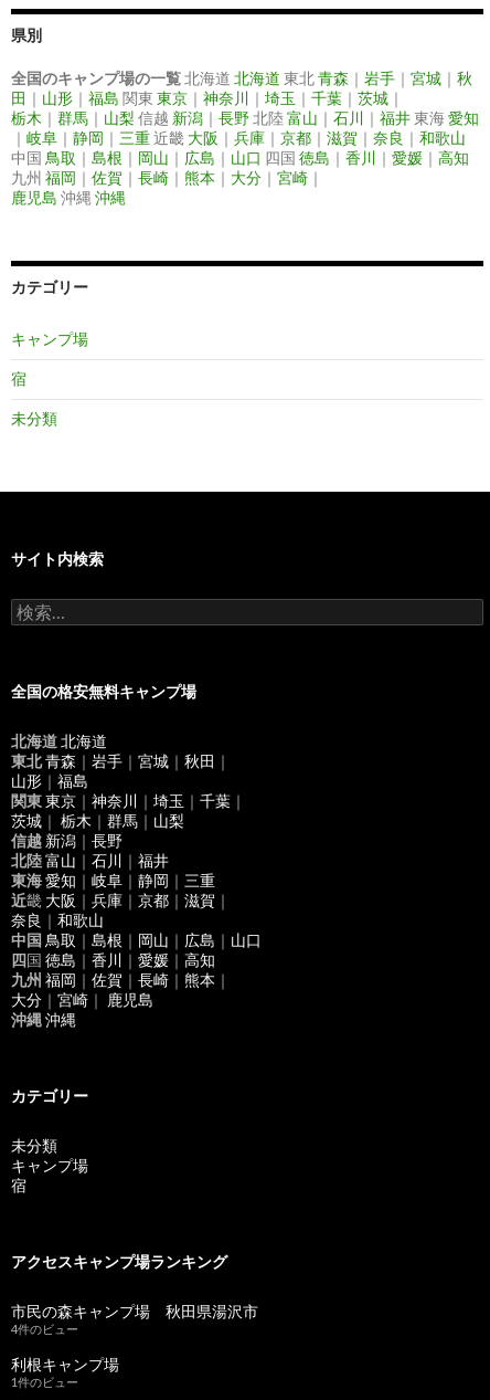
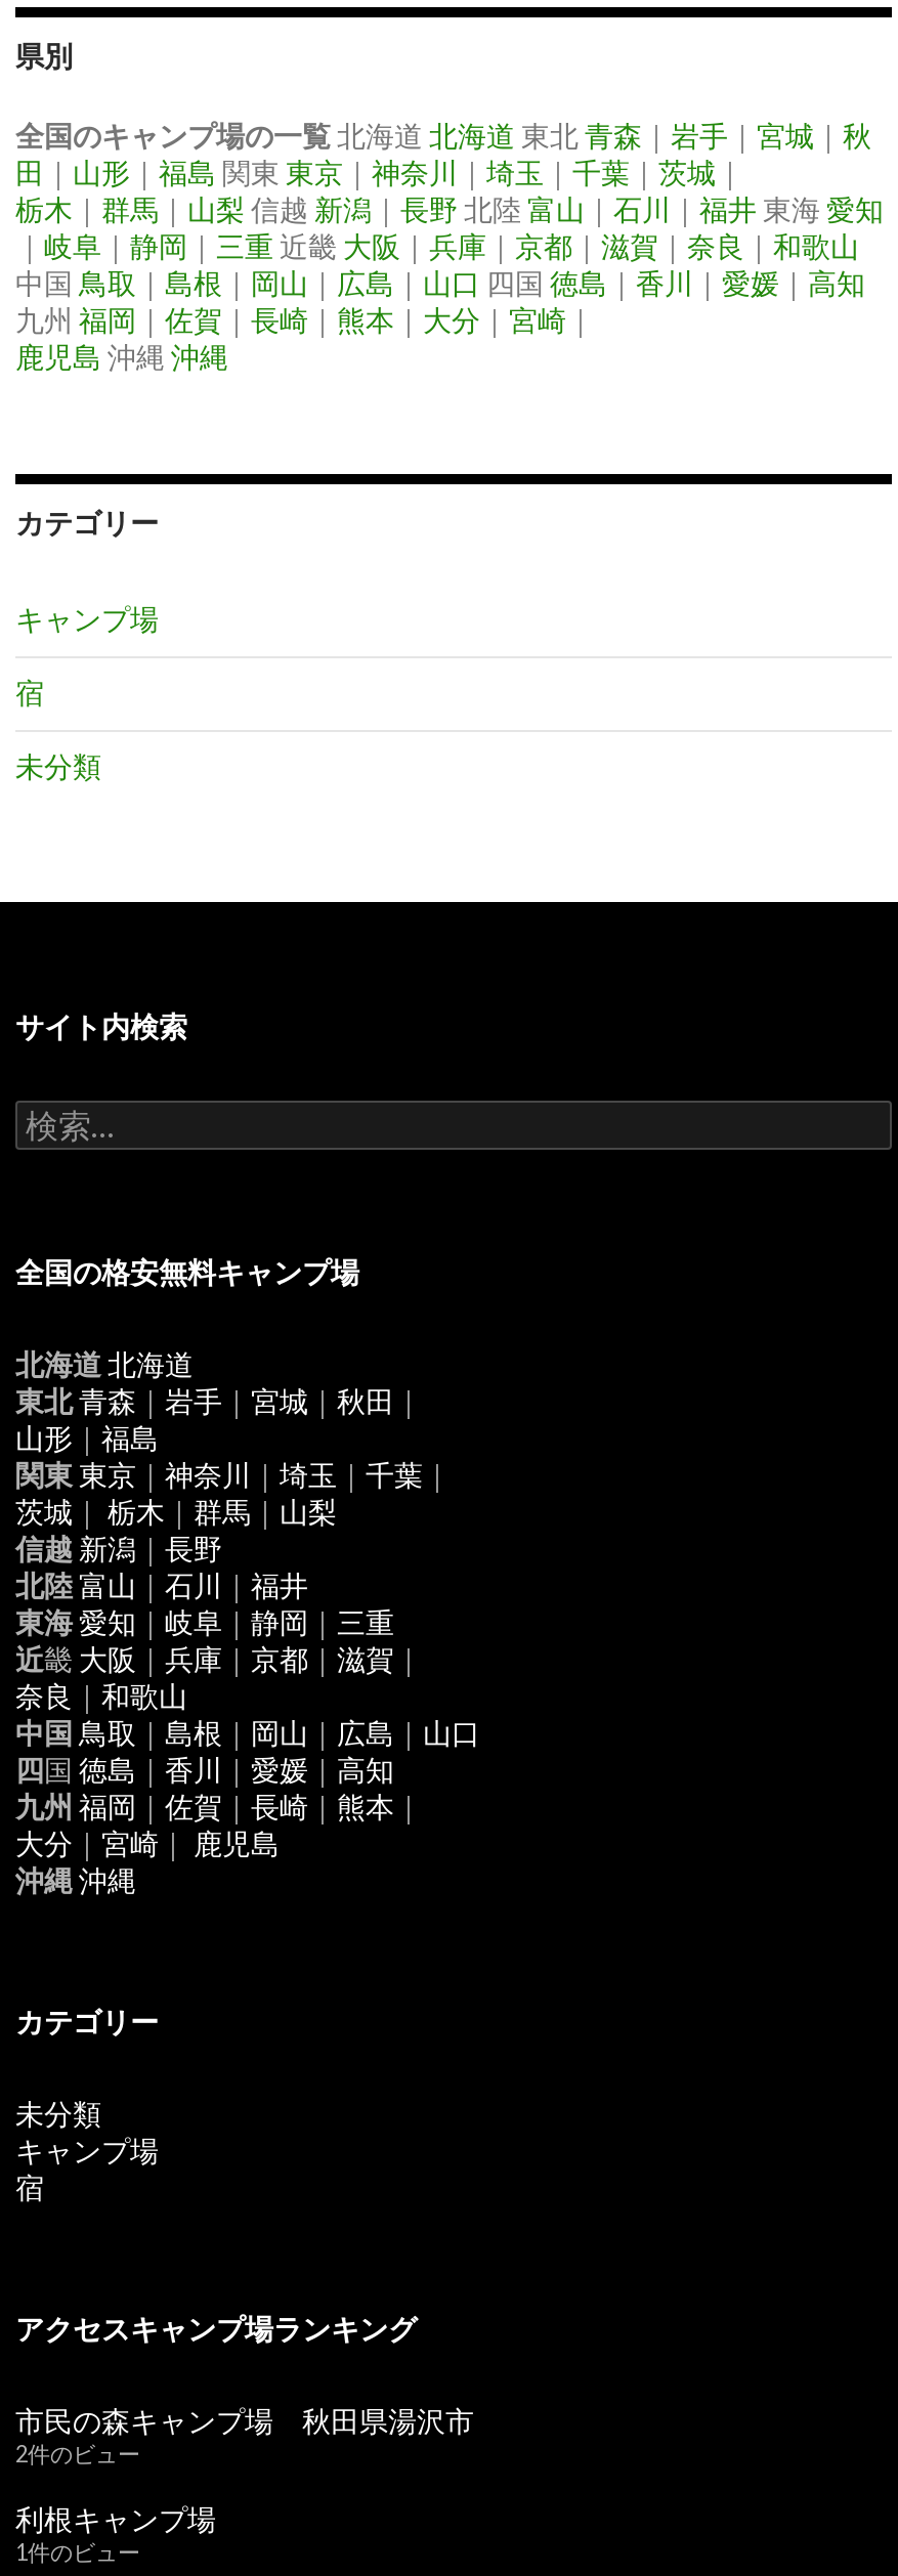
[11,1321,78,1335] 4件のビュー -> [15,2439,140,2465] 2件のビュー

